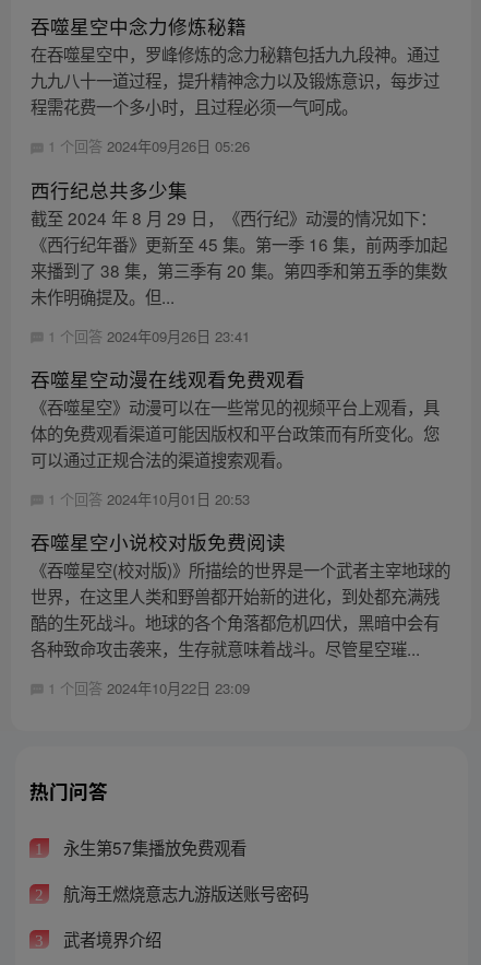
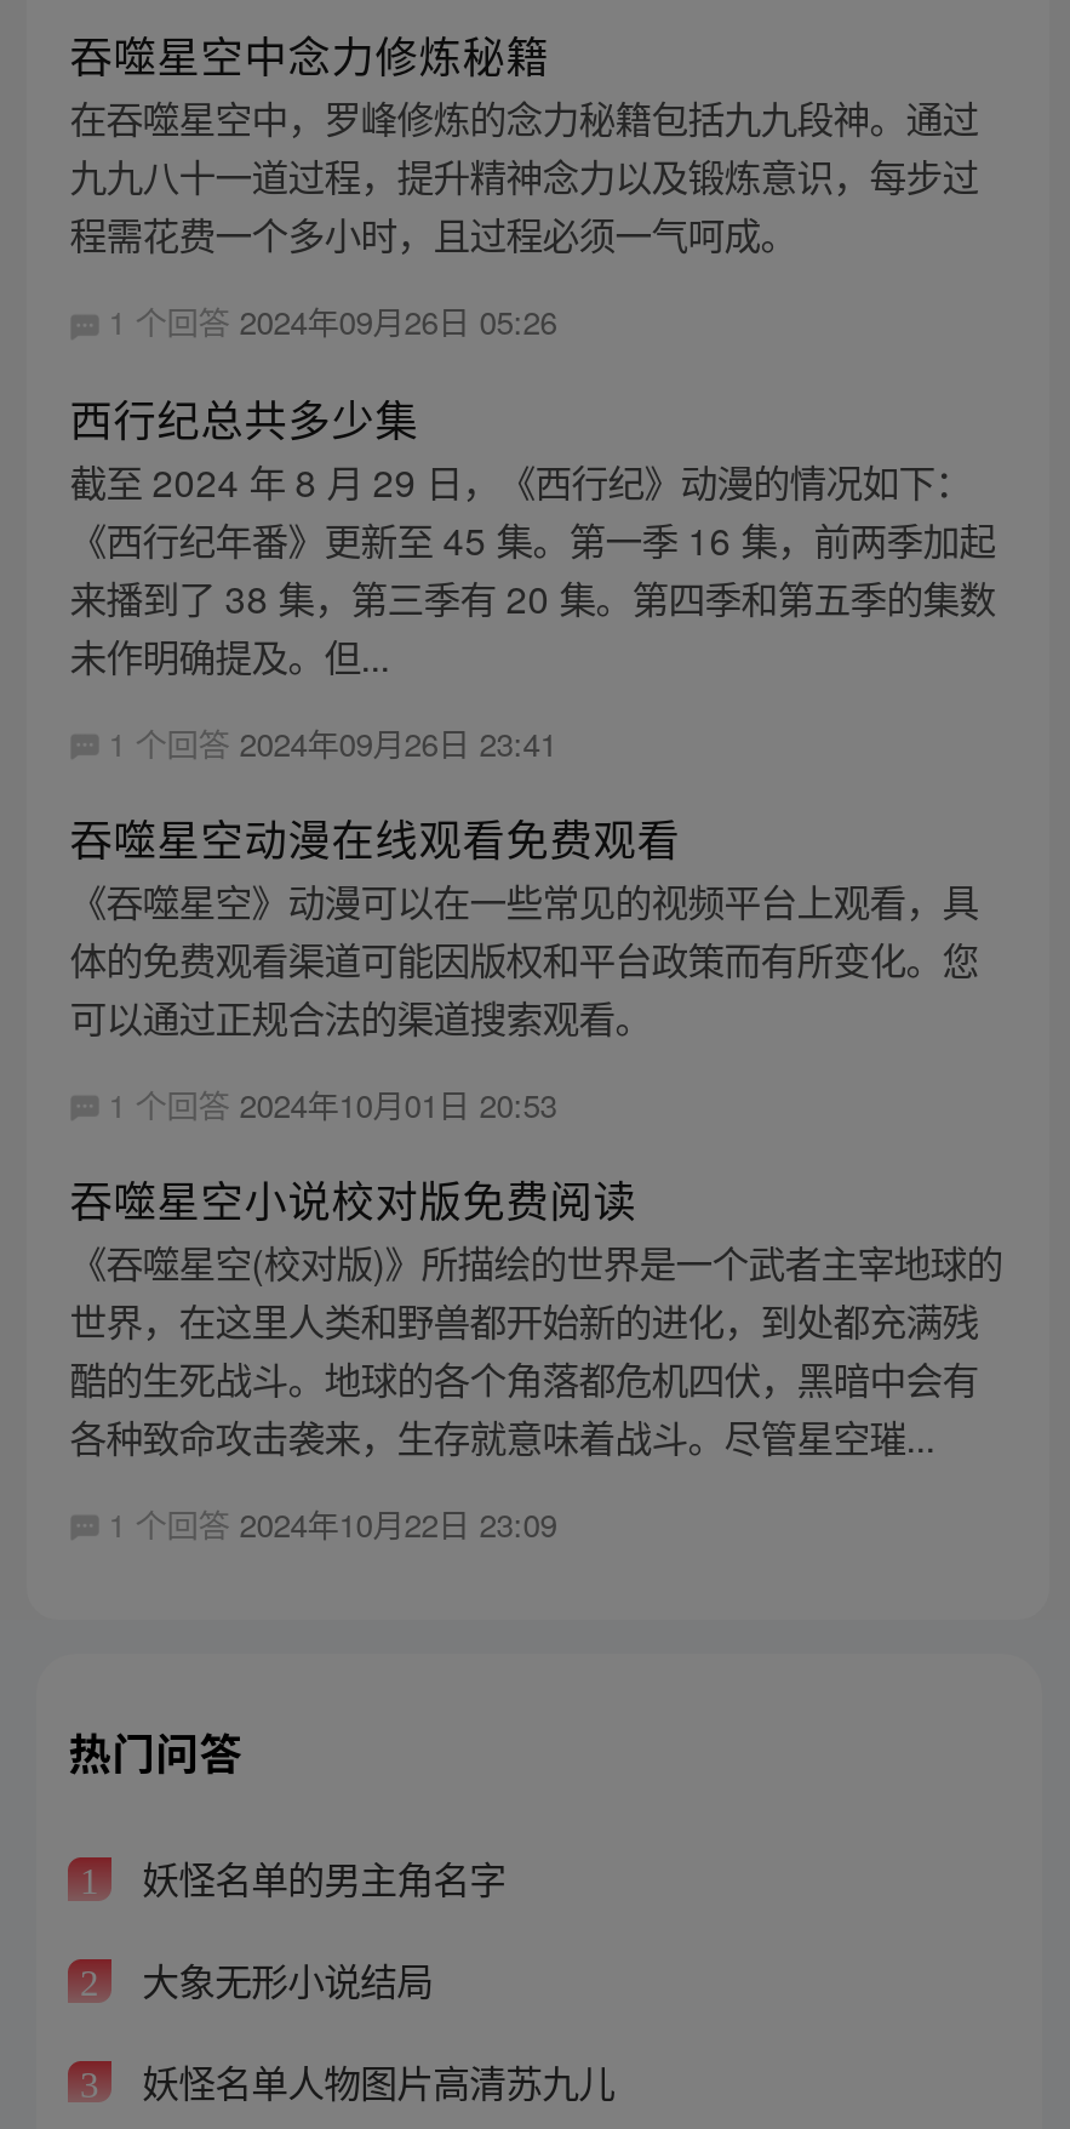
[58,835,246,860] 永生第57集播放免费观看 -> [132,1851,506,1905] 妖怪名单的男主角名字
[58,881,308,905] 航海王燃烧意志九游版送账号密码 -> [132,1952,433,2006] 大象无形小说结局
[58,926,161,950] 武者境界介绍 -> [132,2053,615,2106] 妖怪名单人物图片高清苏九儿

